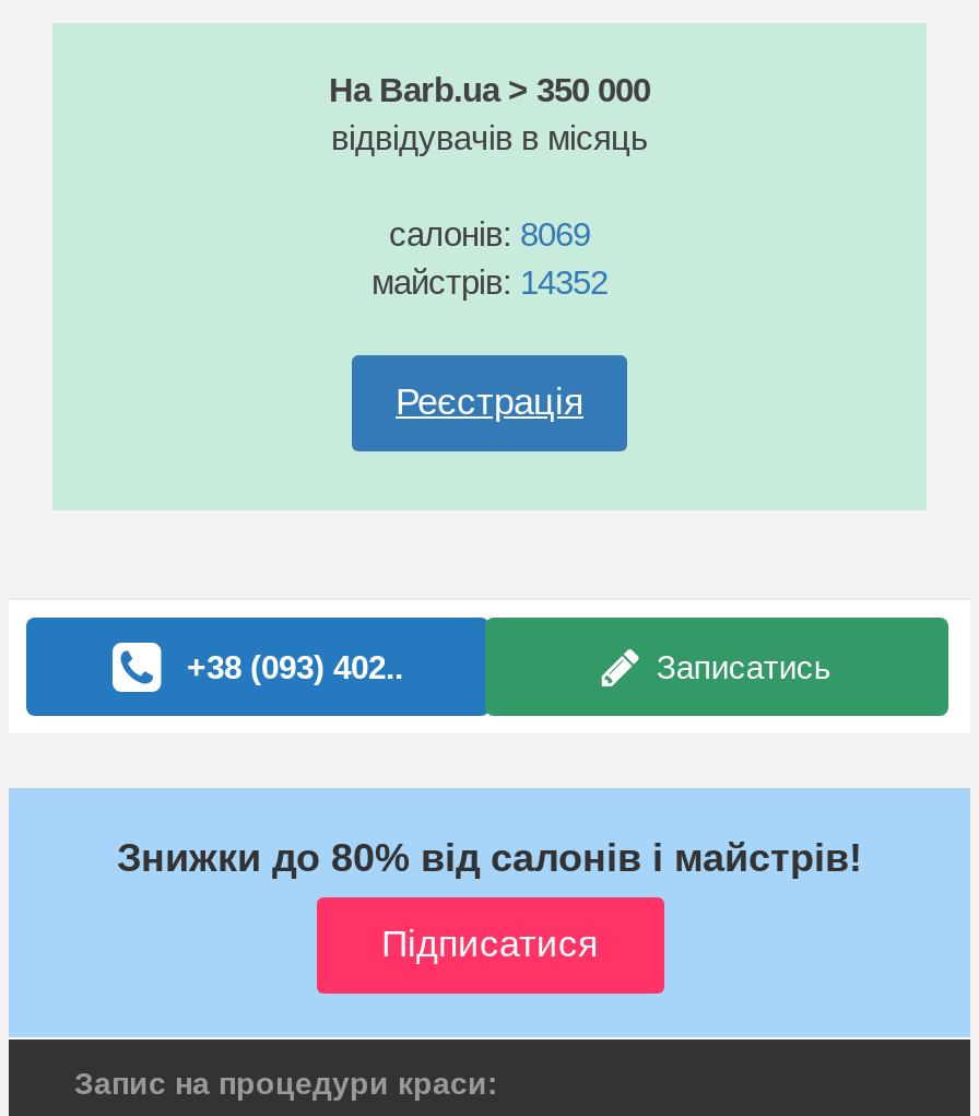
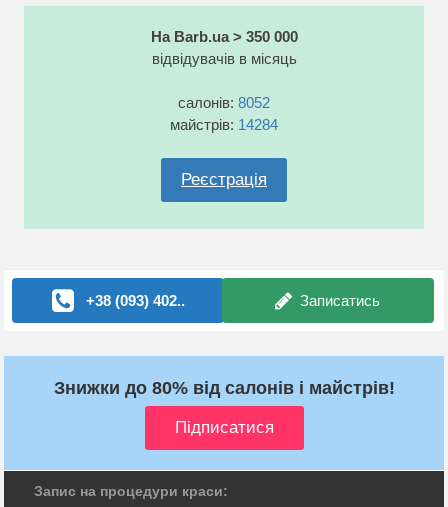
[389,215,590,252] салонів: 8069 -> [178,94,270,111] салонів: 8052
[371,263,608,301] майстрів: 14352 -> [170,116,278,133] майстрів: 14284

